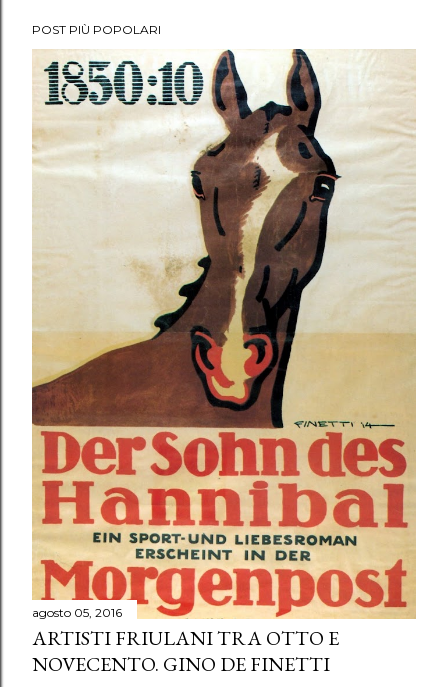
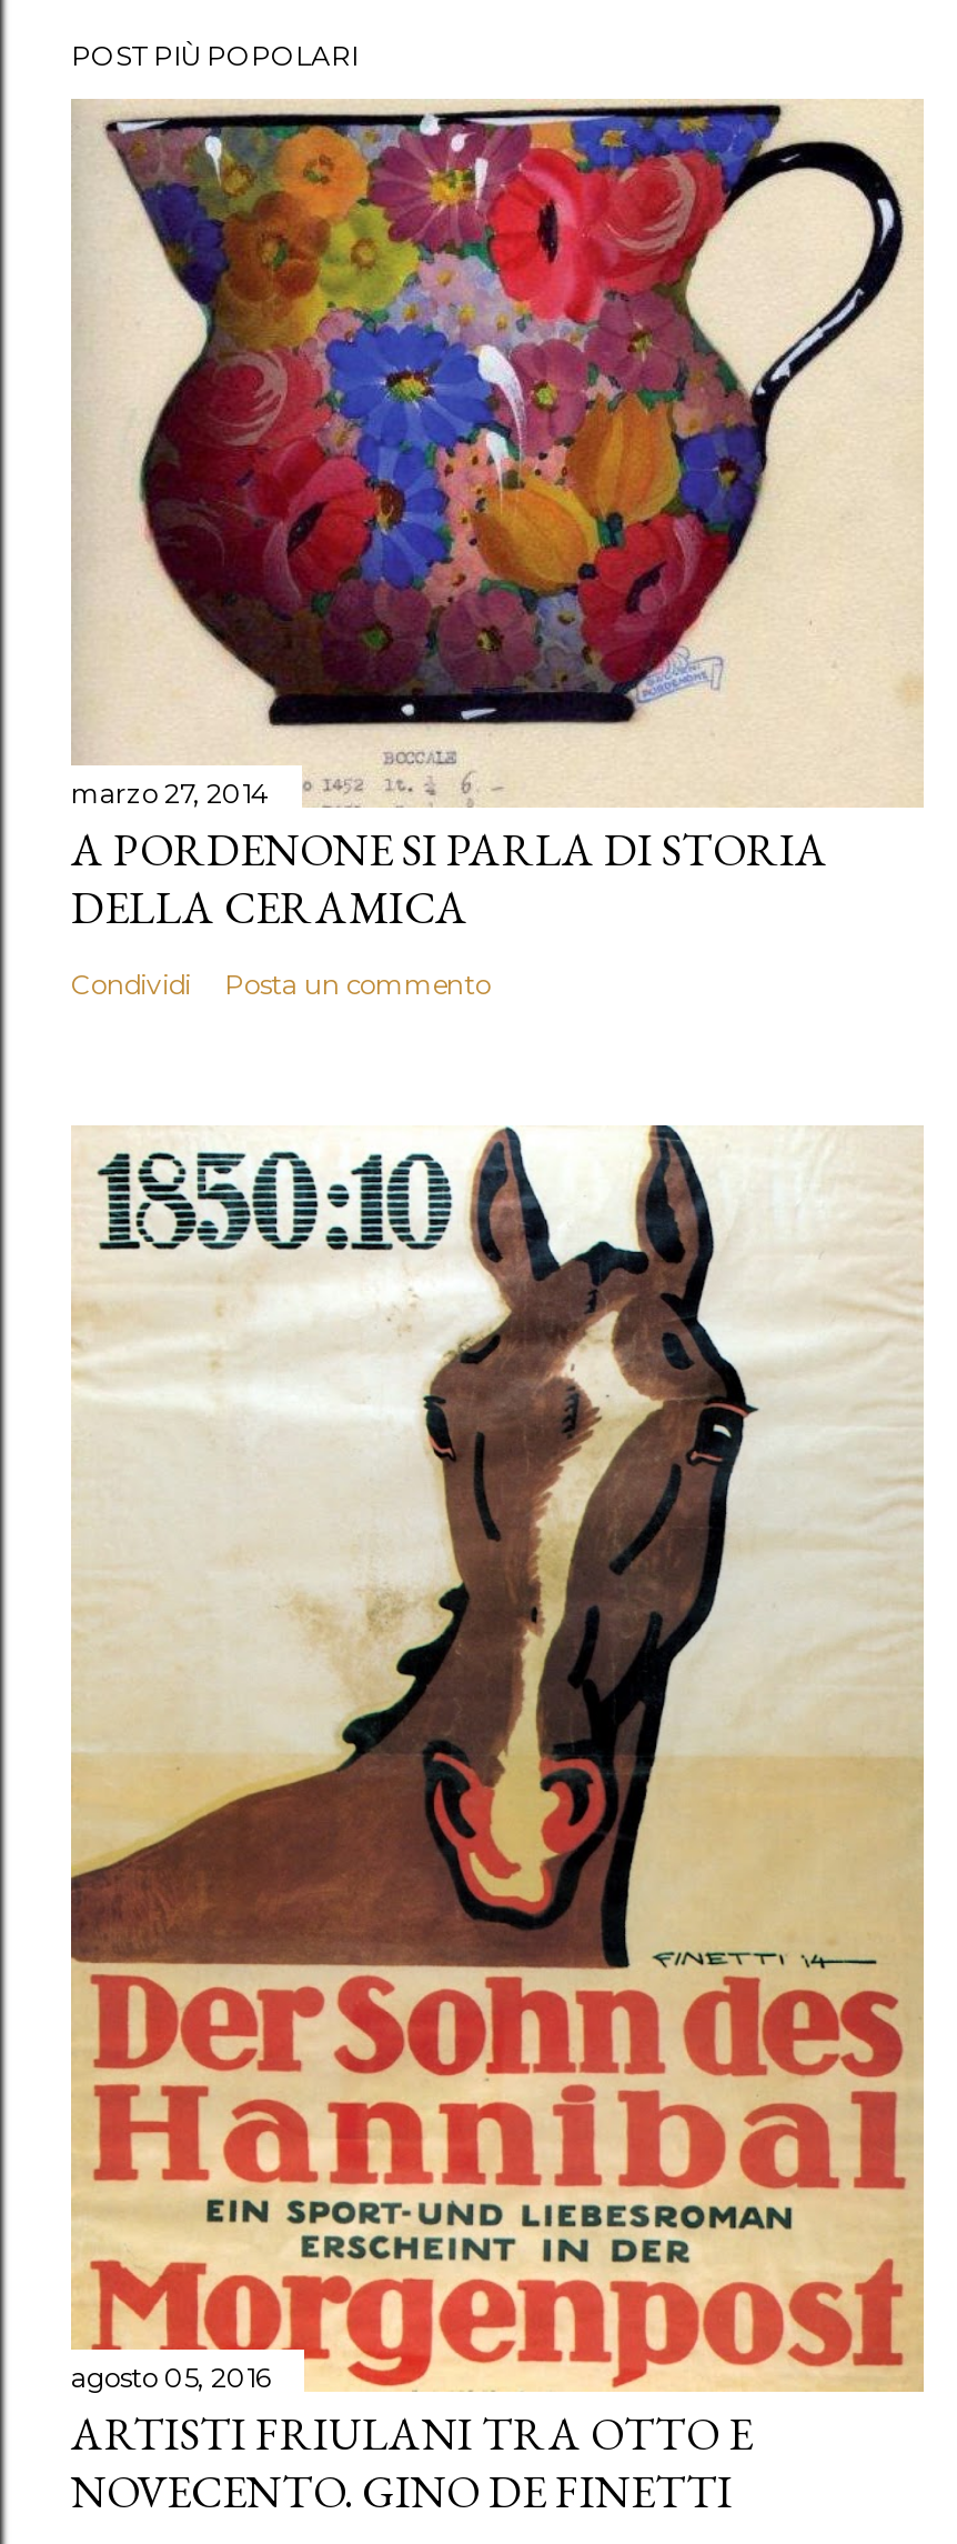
none -> [71,99,921,1000] [image] | marzo 27, 2014 | A PORDENONE SI PARLA DI STORIA | DELLA CERAMICA | Condividi | Posta un commento

